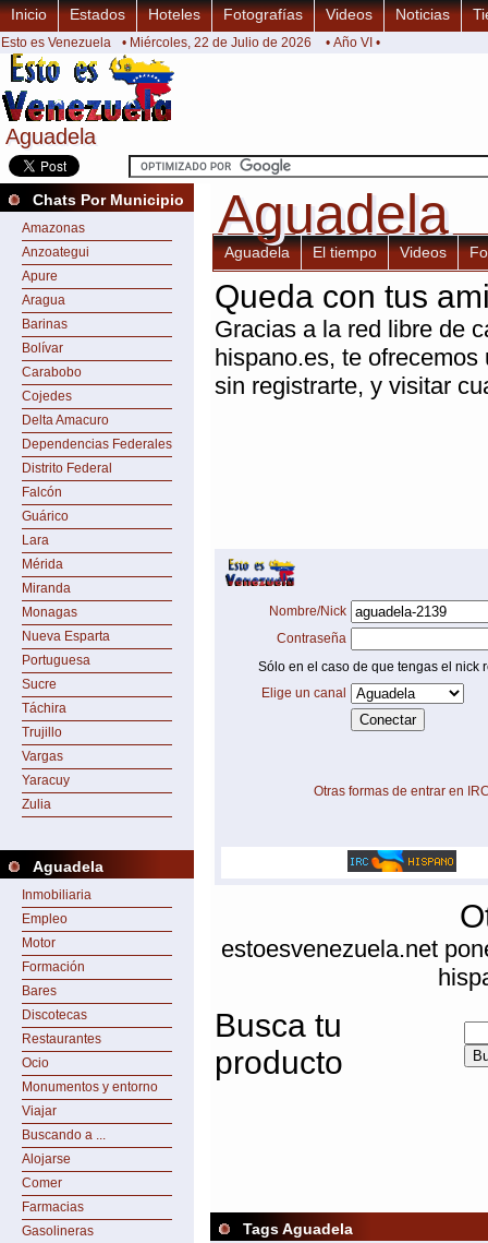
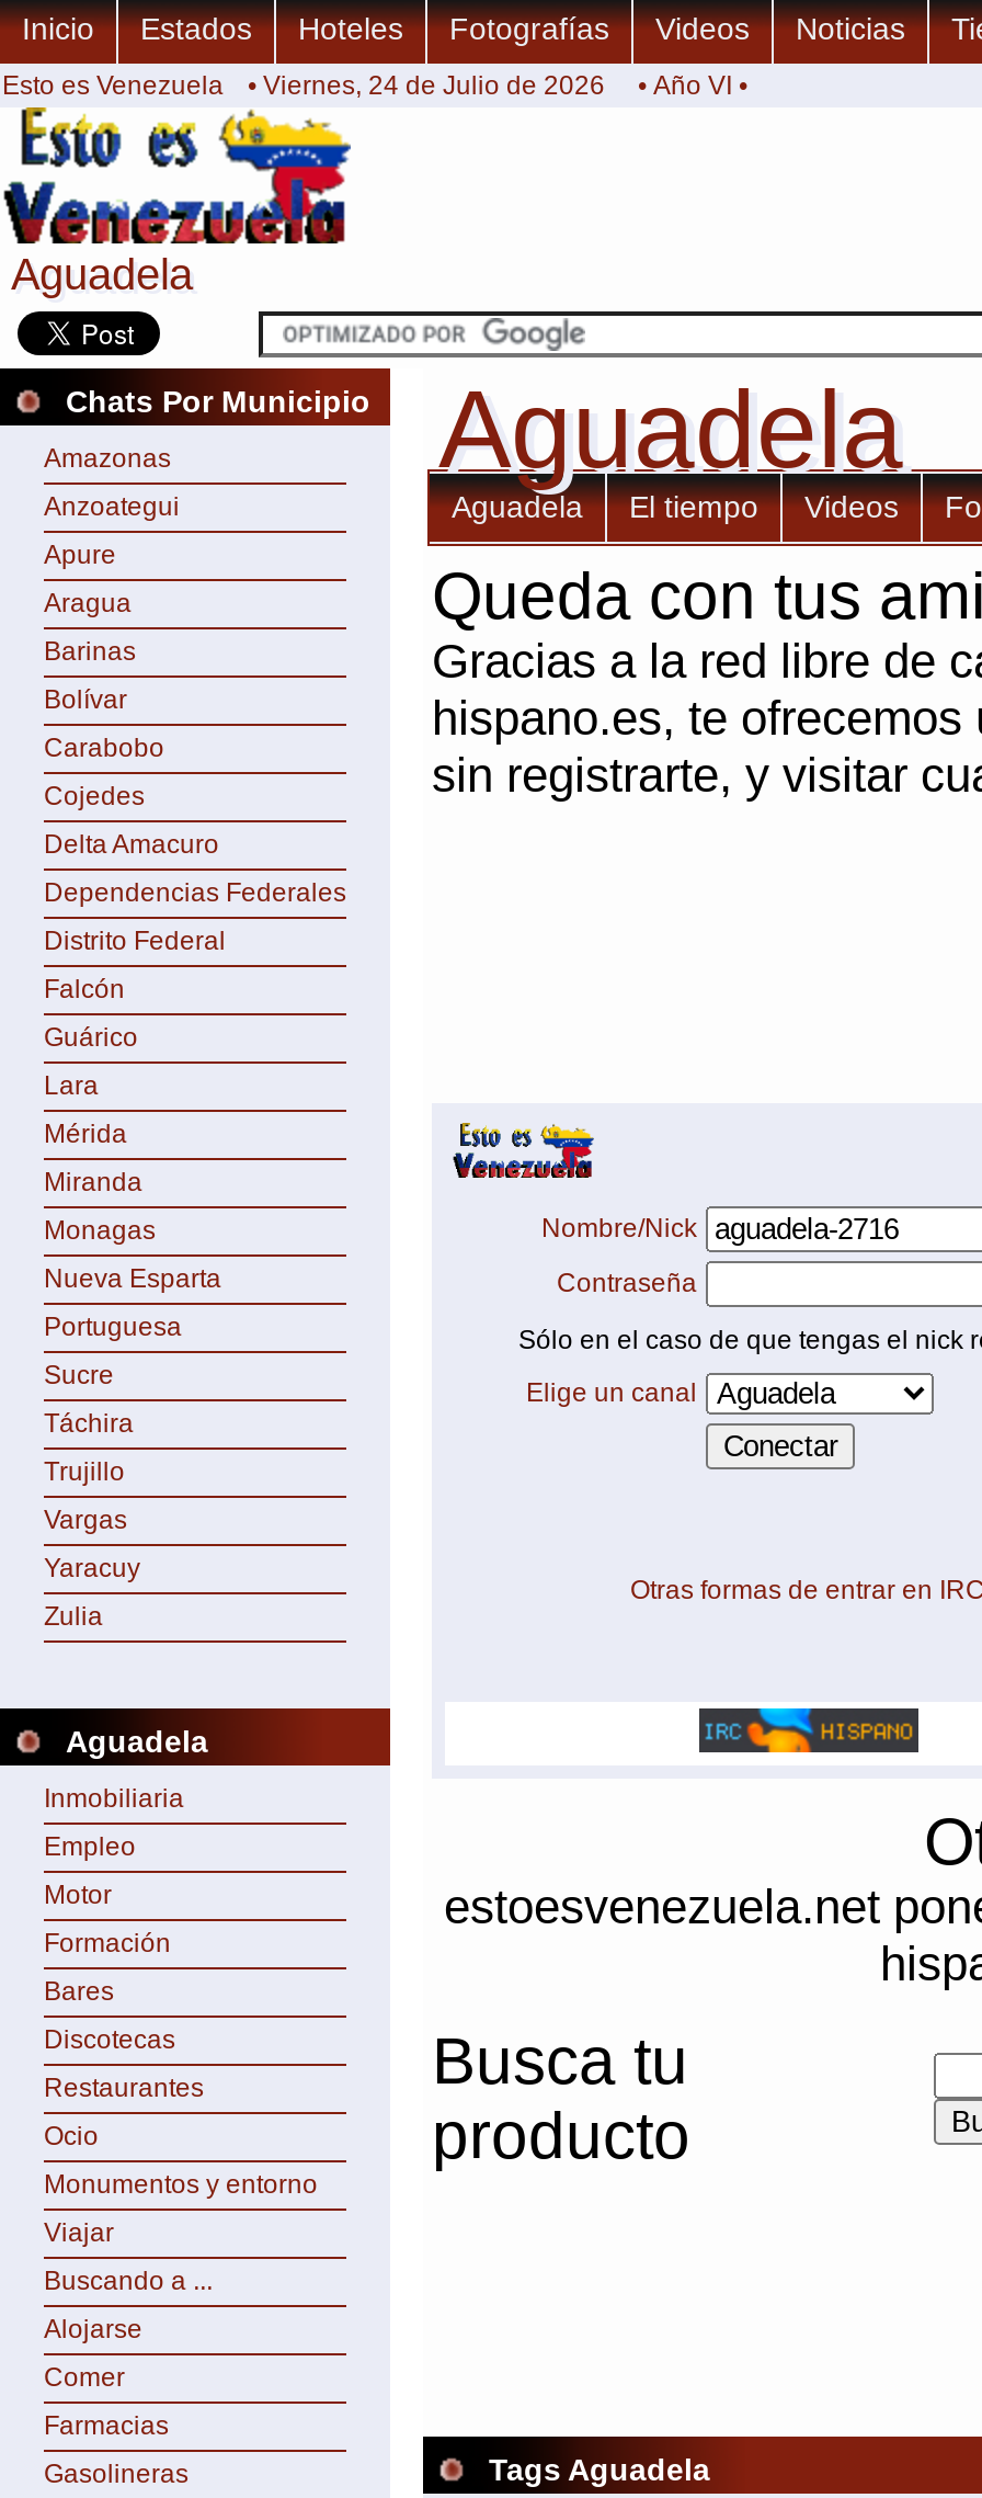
[1,35,312,50] Esto es Venezuela • Miércoles, 22 de Julio de 2026 -> [2,70,605,101] Esto es Venezuela • Viernes, 24 de Julio de 2026

